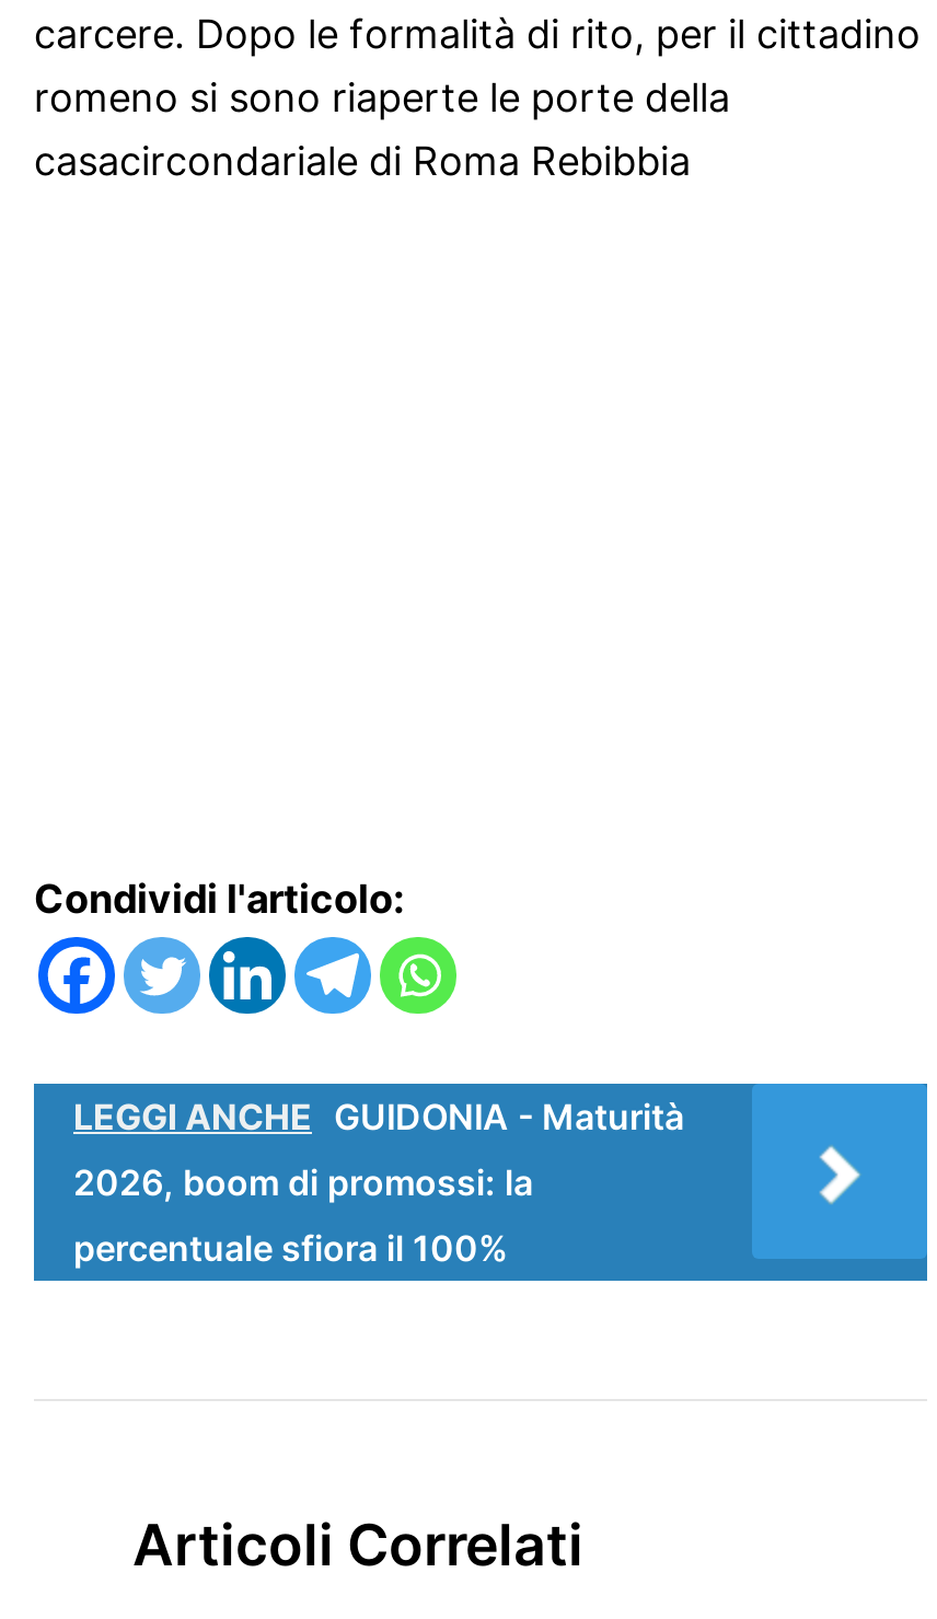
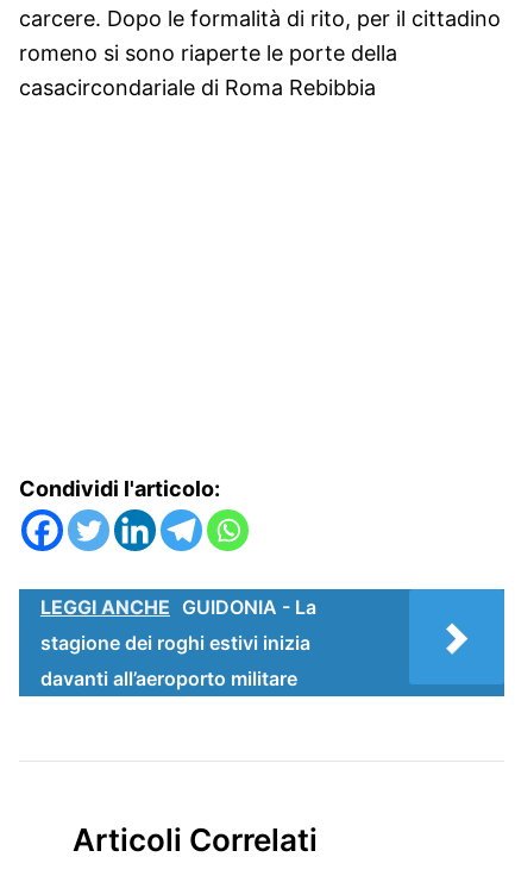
[73,1095,684,1139] LEGGI ANCHE GUIDONIA - Maturità -> [40,595,316,619] LEGGI ANCHE GUIDONIA - La
[73,1161,533,1205] 2026, boom di promossi: la -> [40,631,310,655] stagione dei roghi estivi inizia
[73,1227,509,1270] percentuale sfiora il 100% -> [40,667,297,691] davanti all’aeroporto militare

